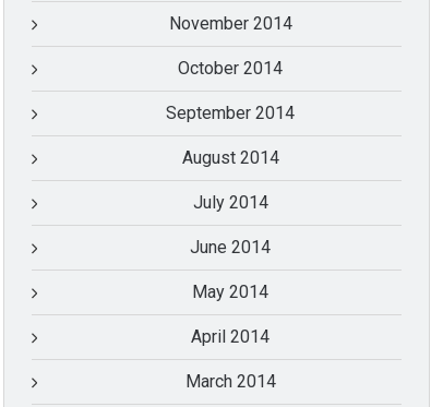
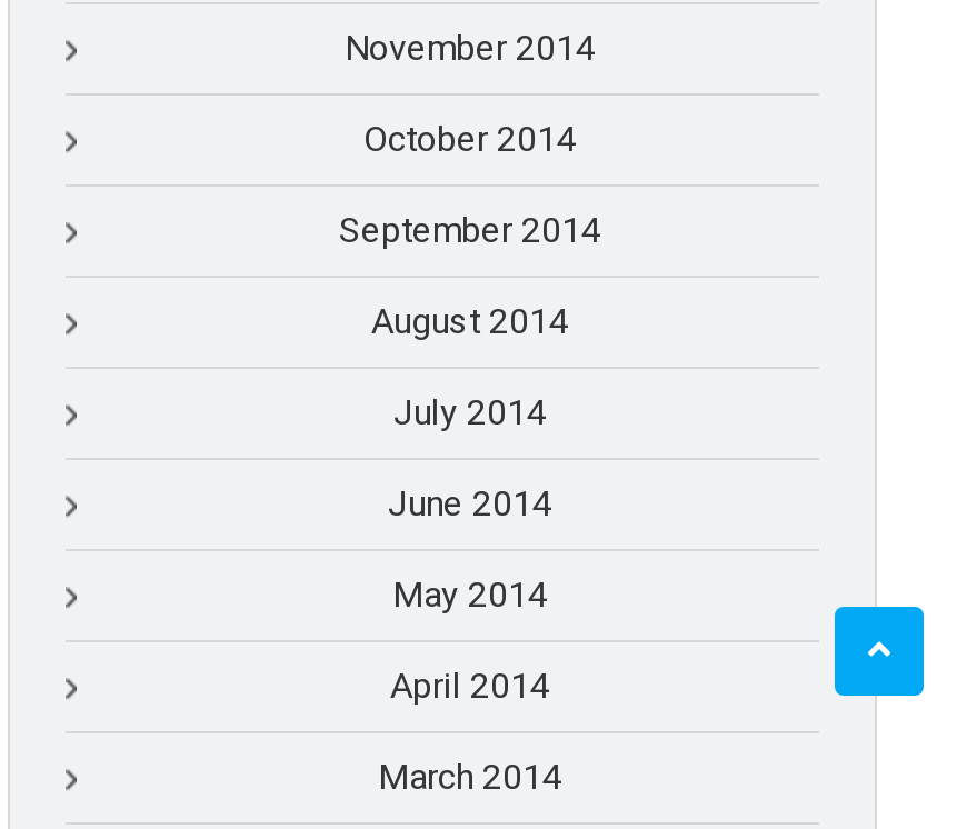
none -> [833,602,928,700] [image]

